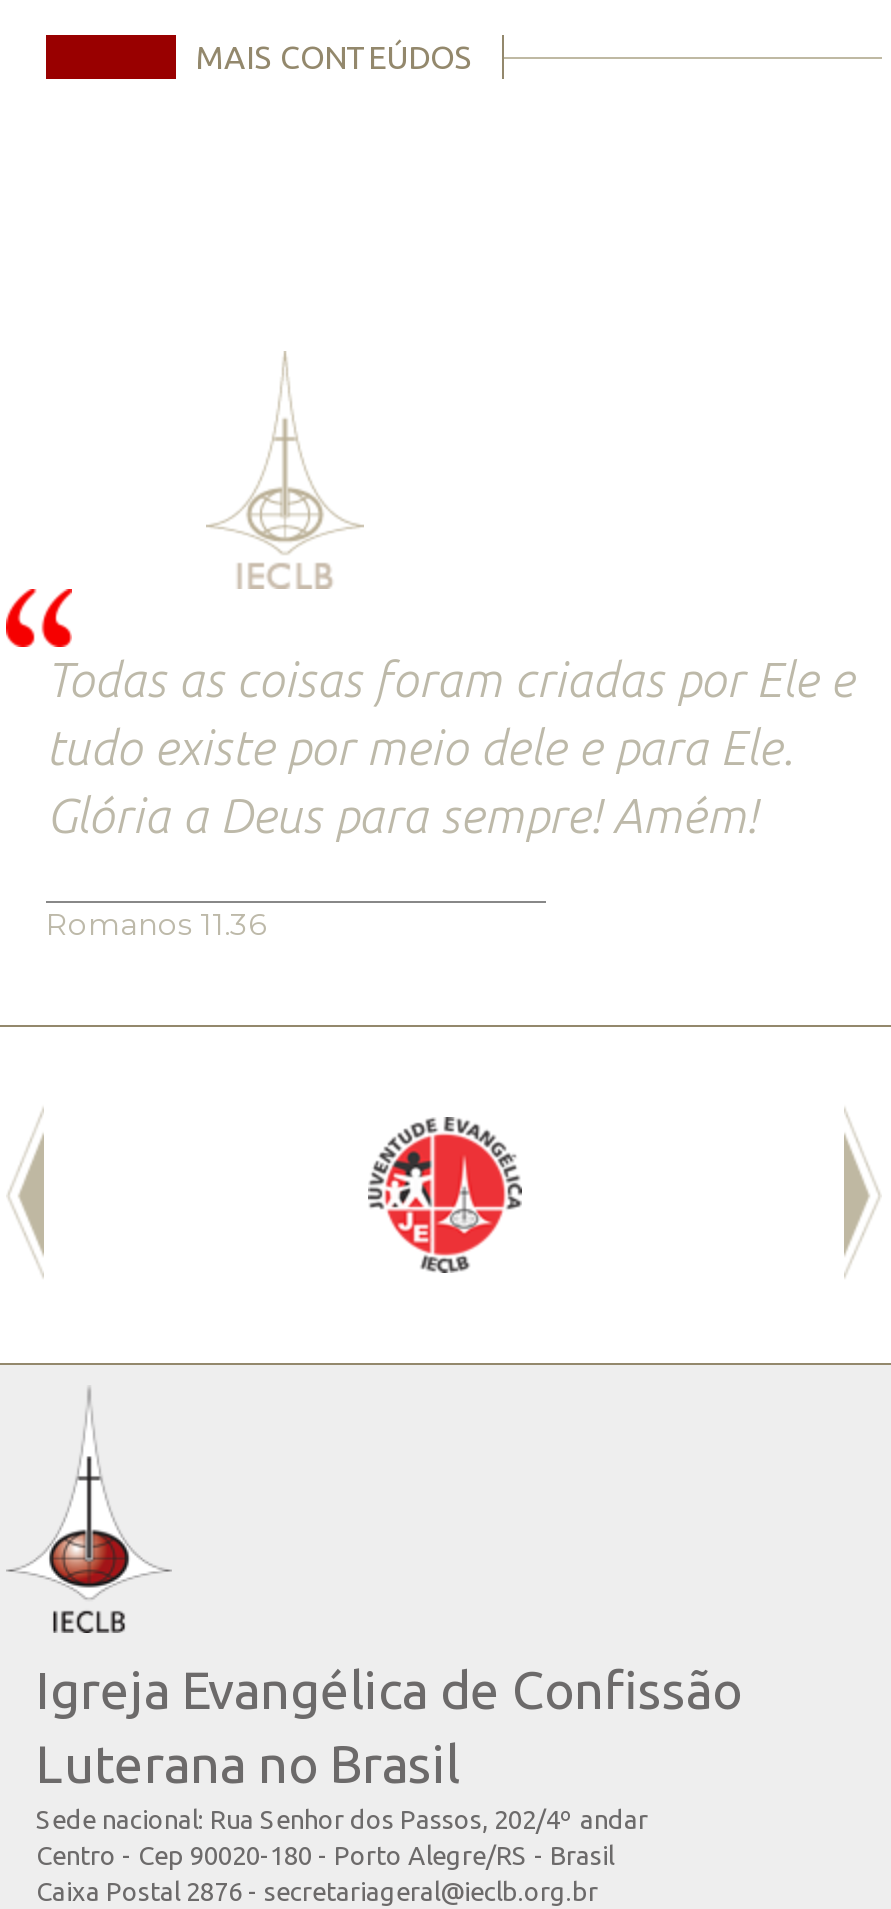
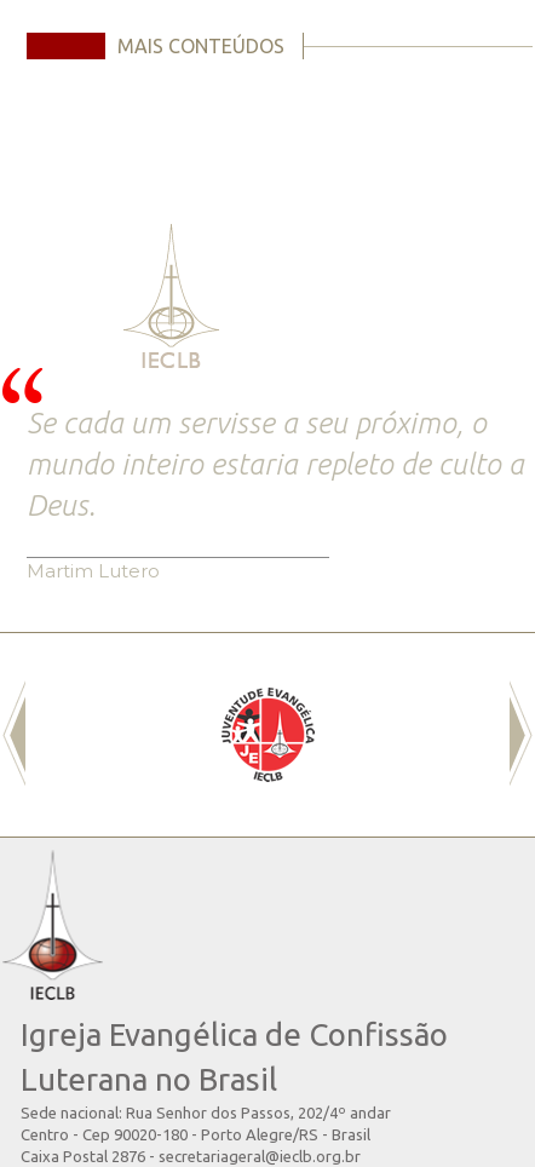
[46,653,854,843] Todas as coisas foram criadas por Ele e | tudo existe por meio dele e para Ele. | Glória a Deus para sempre! Amém! -> [27,407,524,522] Se cada um servisse a seu próximo, o | mundo inteiro estaria repleto de culto a | Deus.
[46,905,266,943] Romanos 11.36 -> [27,559,160,582] Martim Lutero

